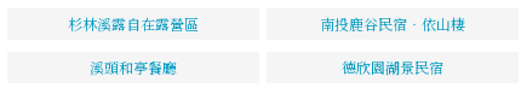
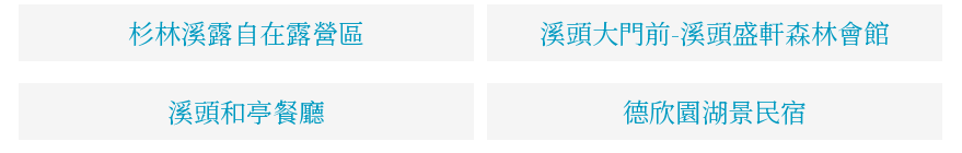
[320,14,465,34] 南投鹿谷民宿‧依山棲 -> [540,14,890,51] 溪頭大門前-溪頭盛軒森林會館

